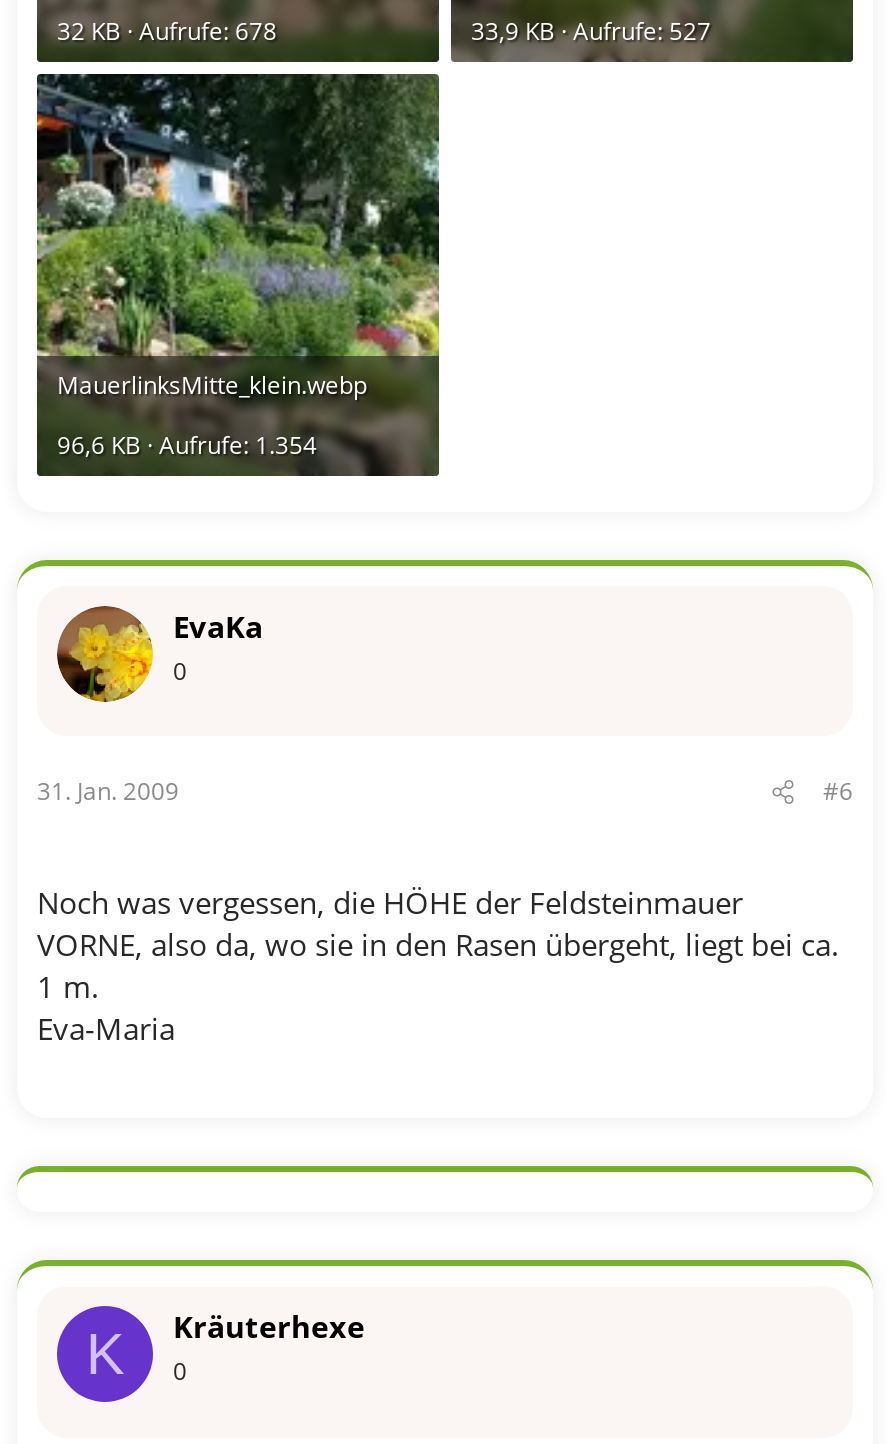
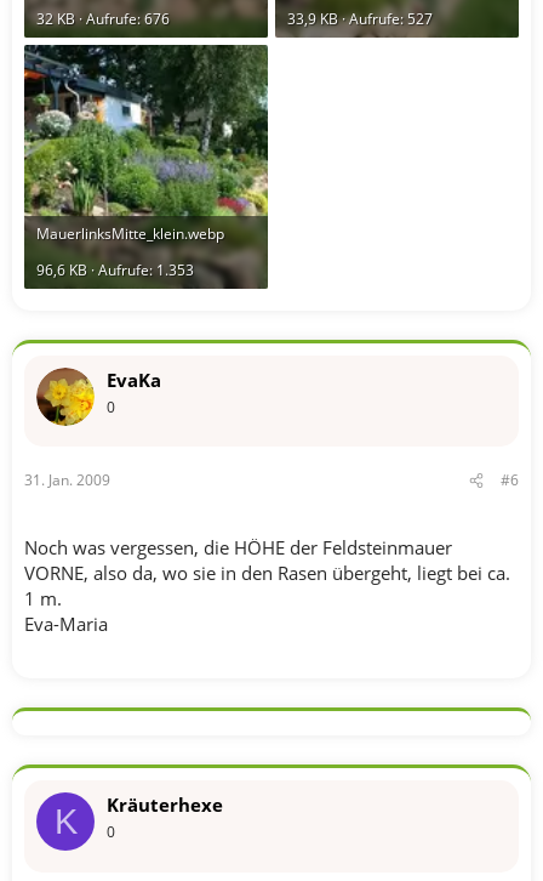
[57,14,277,48] 32 KB · Aufrufe: 678 -> [36,8,170,29] 32 KB · Aufrufe: 676
[57,428,317,462] 96,6 KB · Aufrufe: 1.354 -> [36,260,194,280] 96,6 KB · Aufrufe: 1.353

